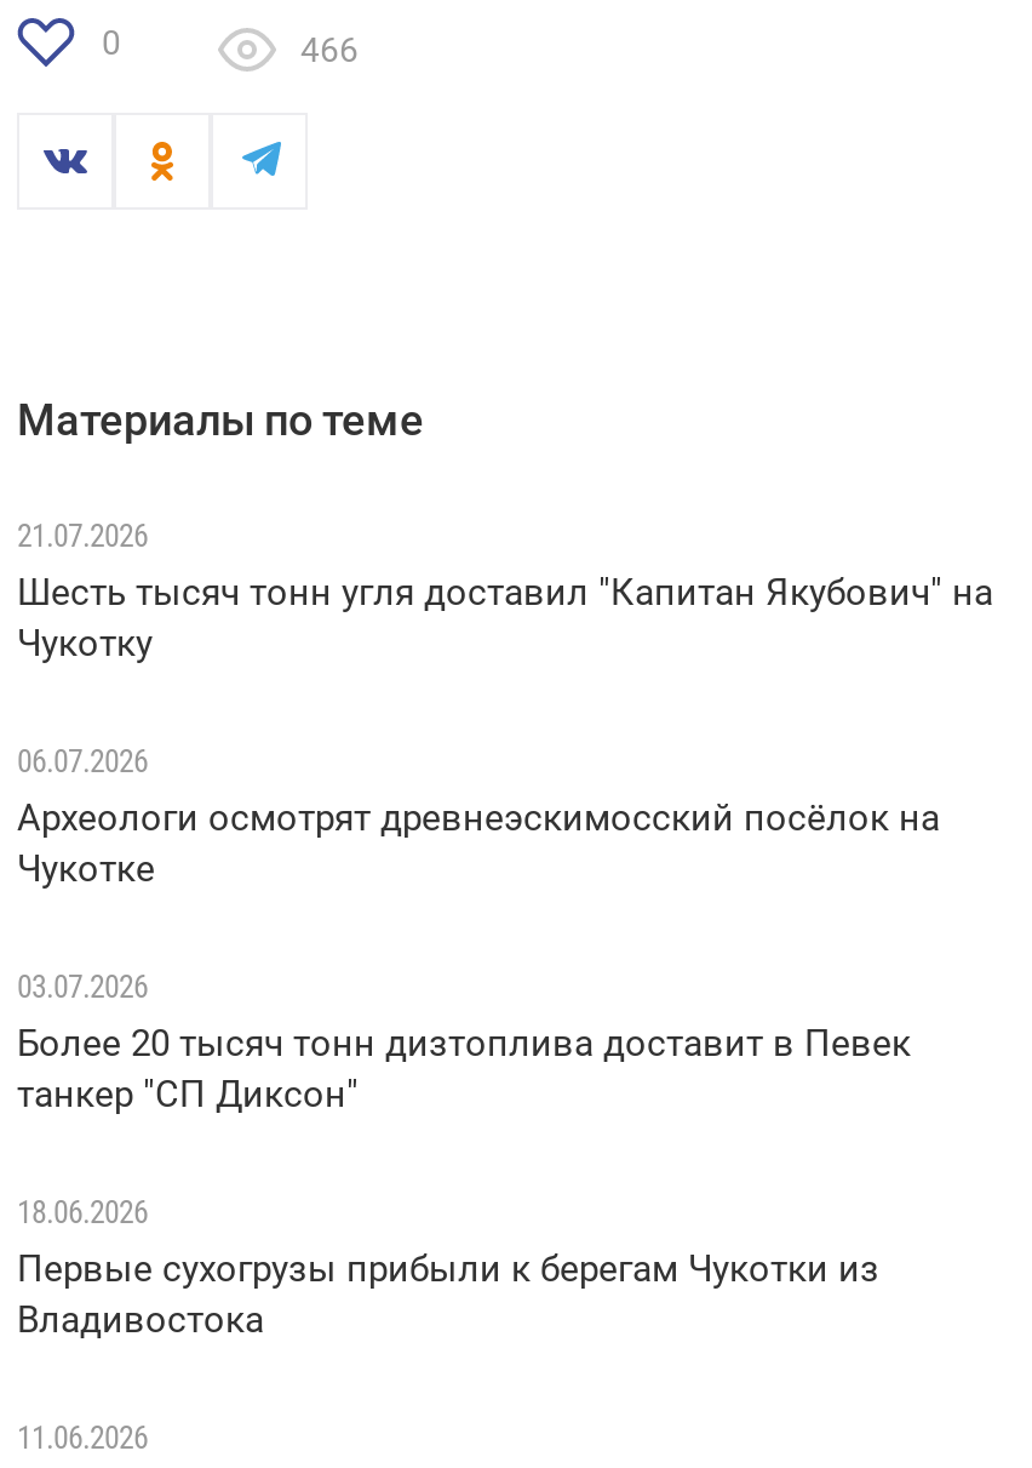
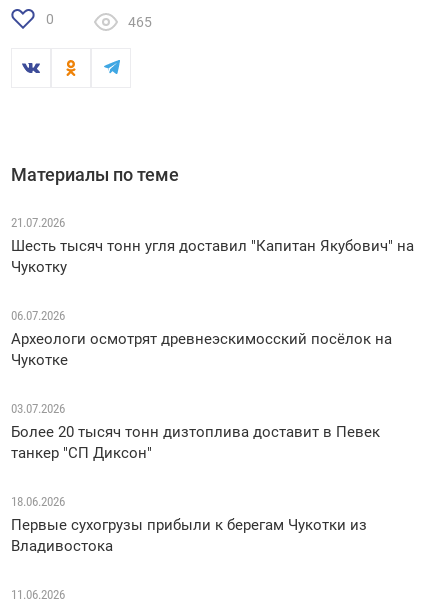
[300,30,359,69] 466 -> [128,14,152,30] 465

